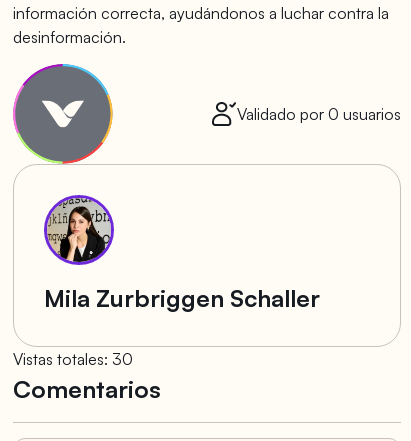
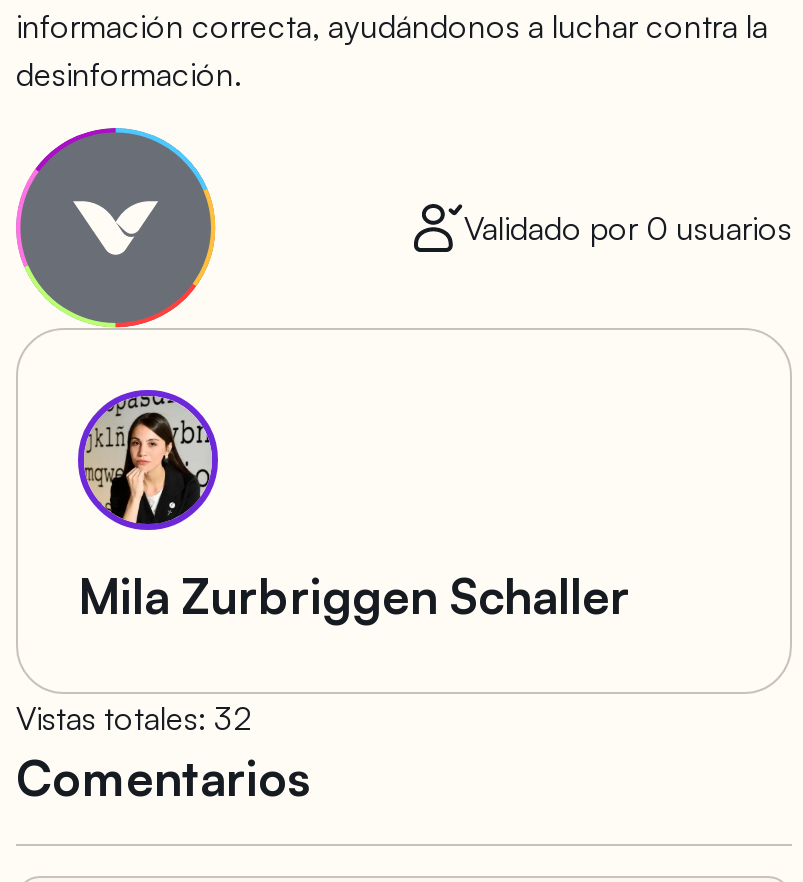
[13,349,133,369] Vistas totales: 30 -> [16,697,252,737] Vistas totales: 32

